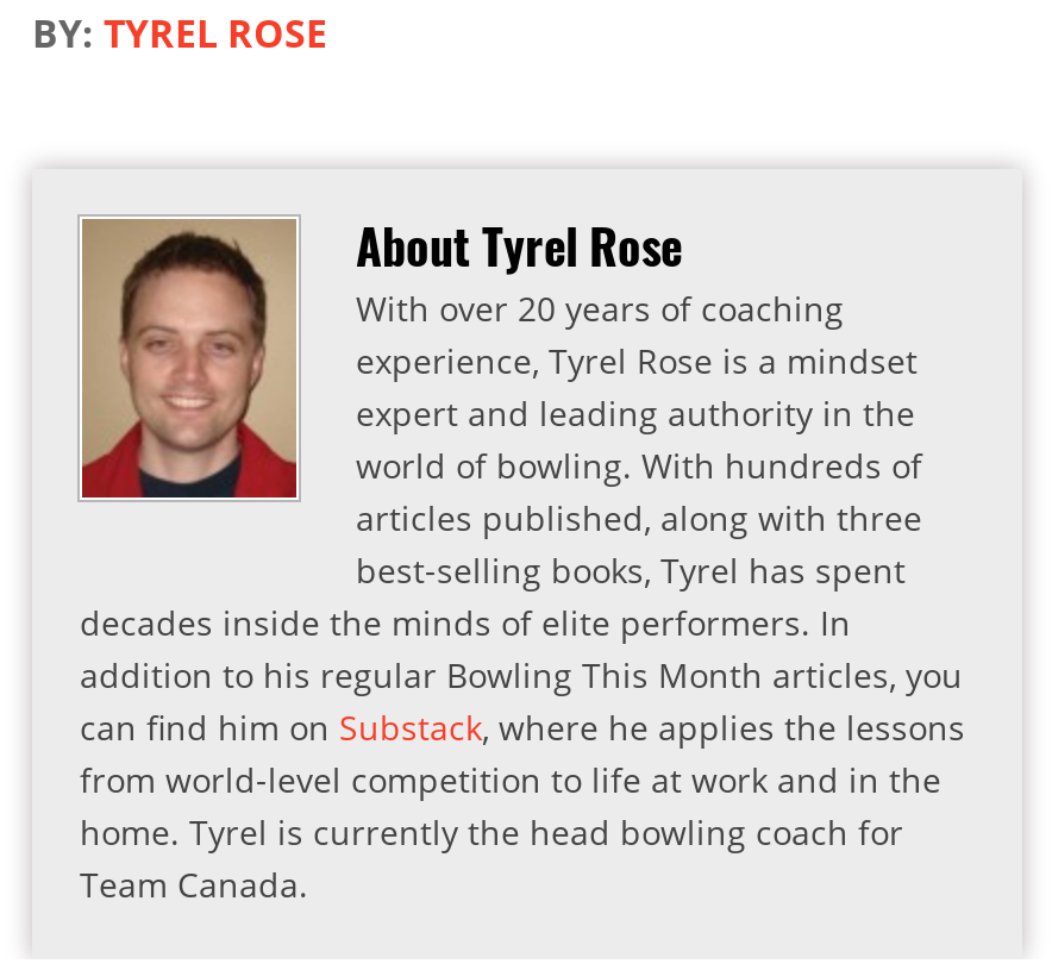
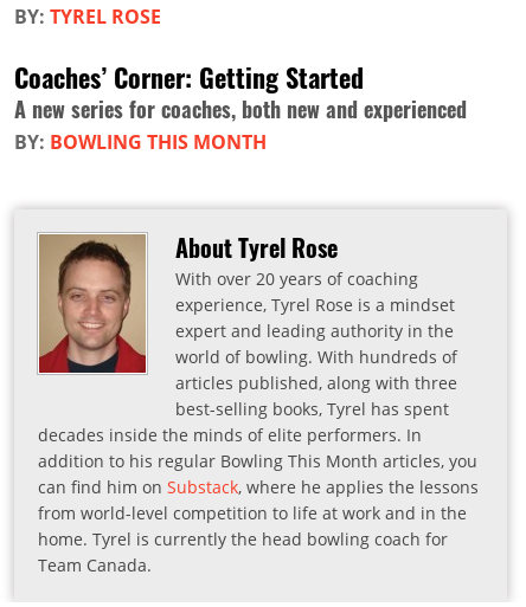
none -> [14,58,467,155] Coaches’ Corner: Getting Started | A new series for coaches, both new and experienced | BY: BOWLING THIS MONTH

